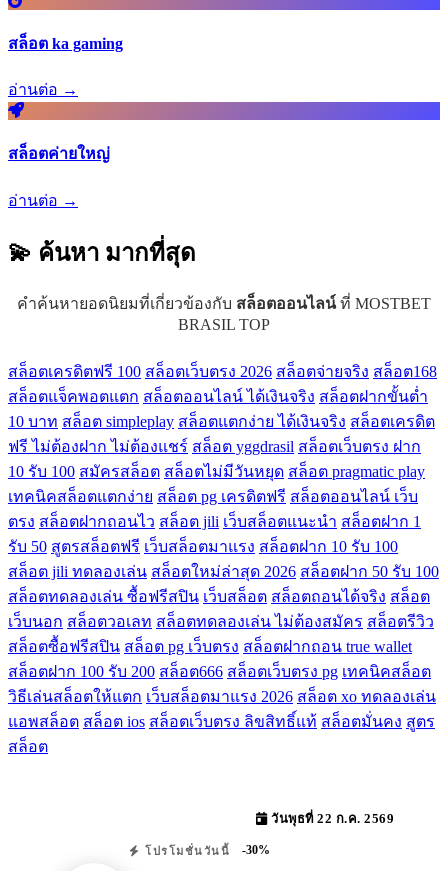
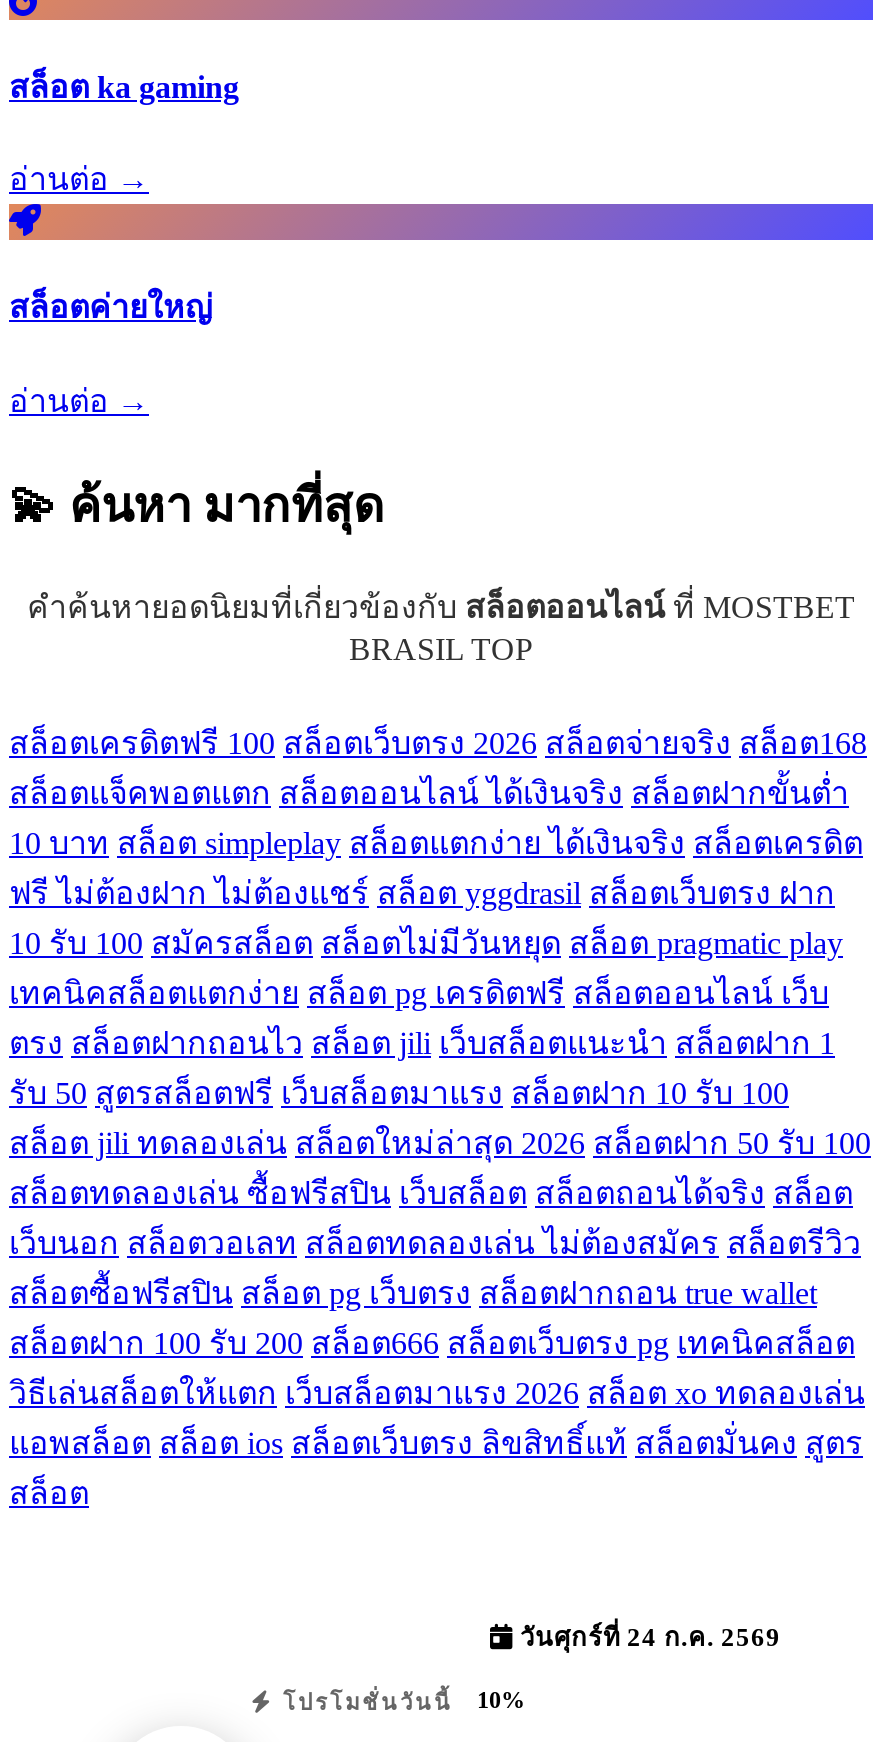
[267,812,394,826] วันพุธที่ 22 ก.ค. 2569 -> [513,1625,781,1653] วันศุกร์ที่ 24 ก.ค. 2569
[140,843,270,857] โปรโมชั่นวันนี้ -30% -> [274,1687,525,1715] โปรโมชั่นวันนี้ 10%

